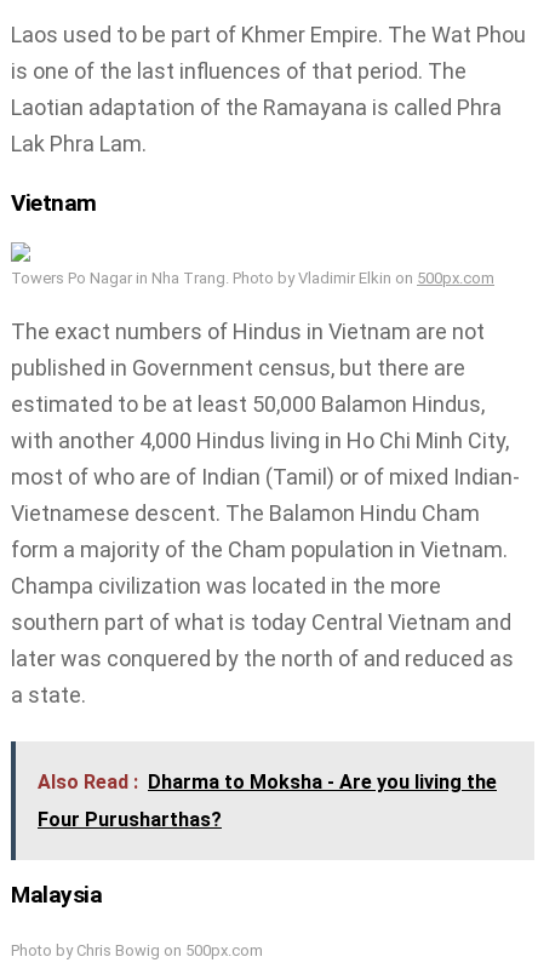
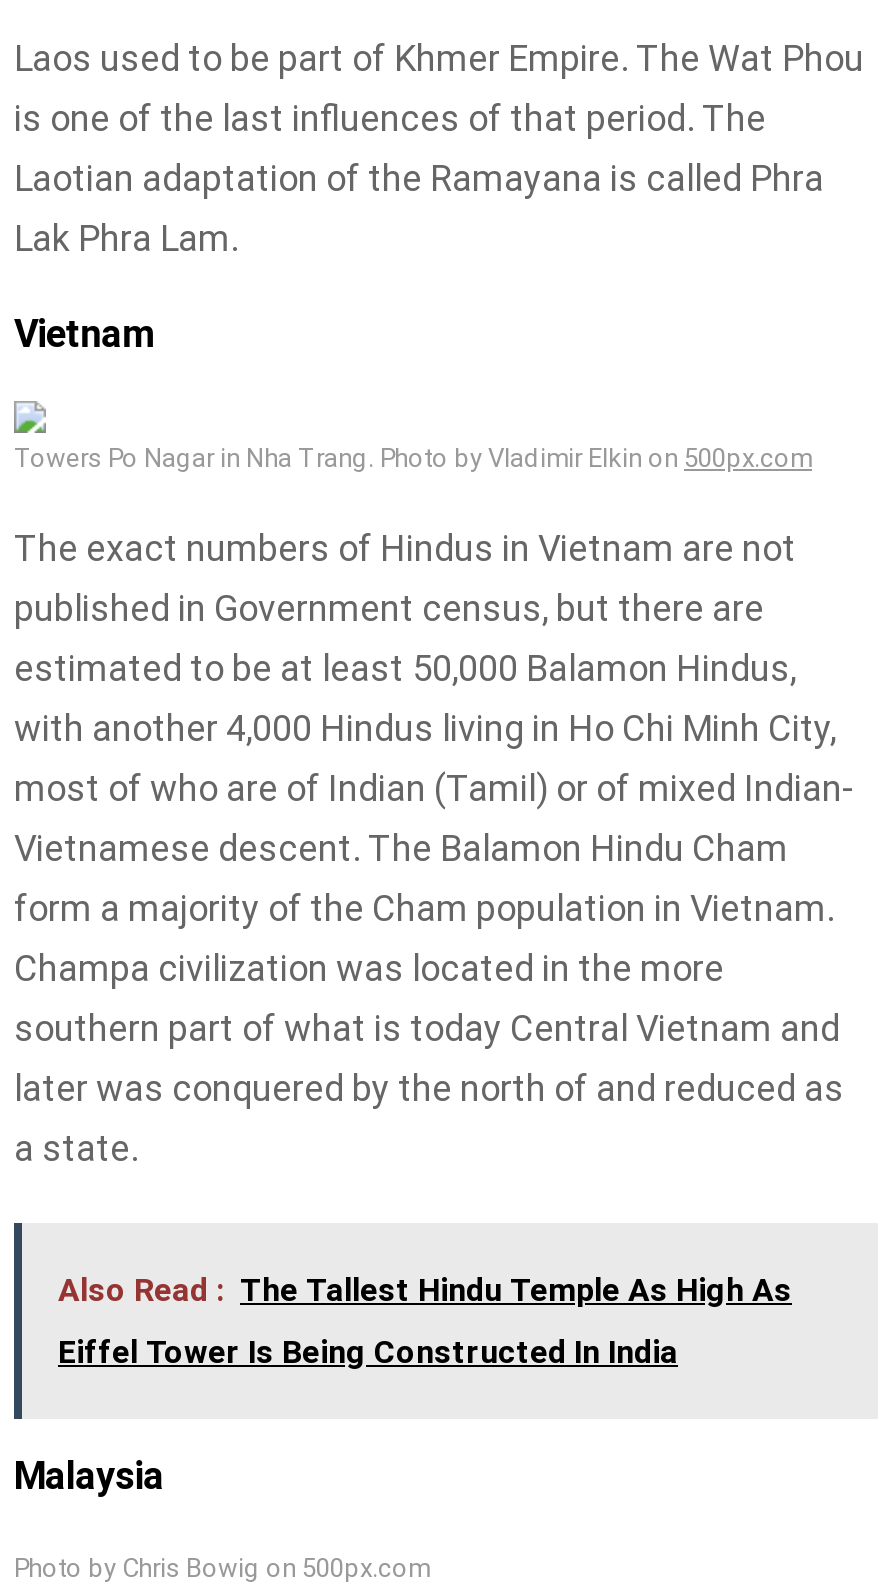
[38,770,497,793] Also Read : Dharma to Moksha - Are you living the -> [58,1272,792,1310] Also Read : The Tallest Hindu Temple As High As
[38,808,222,831] Four Purusharthas? -> [58,1334,678,1372] Eiffel Tower Is Being Constructed In India

